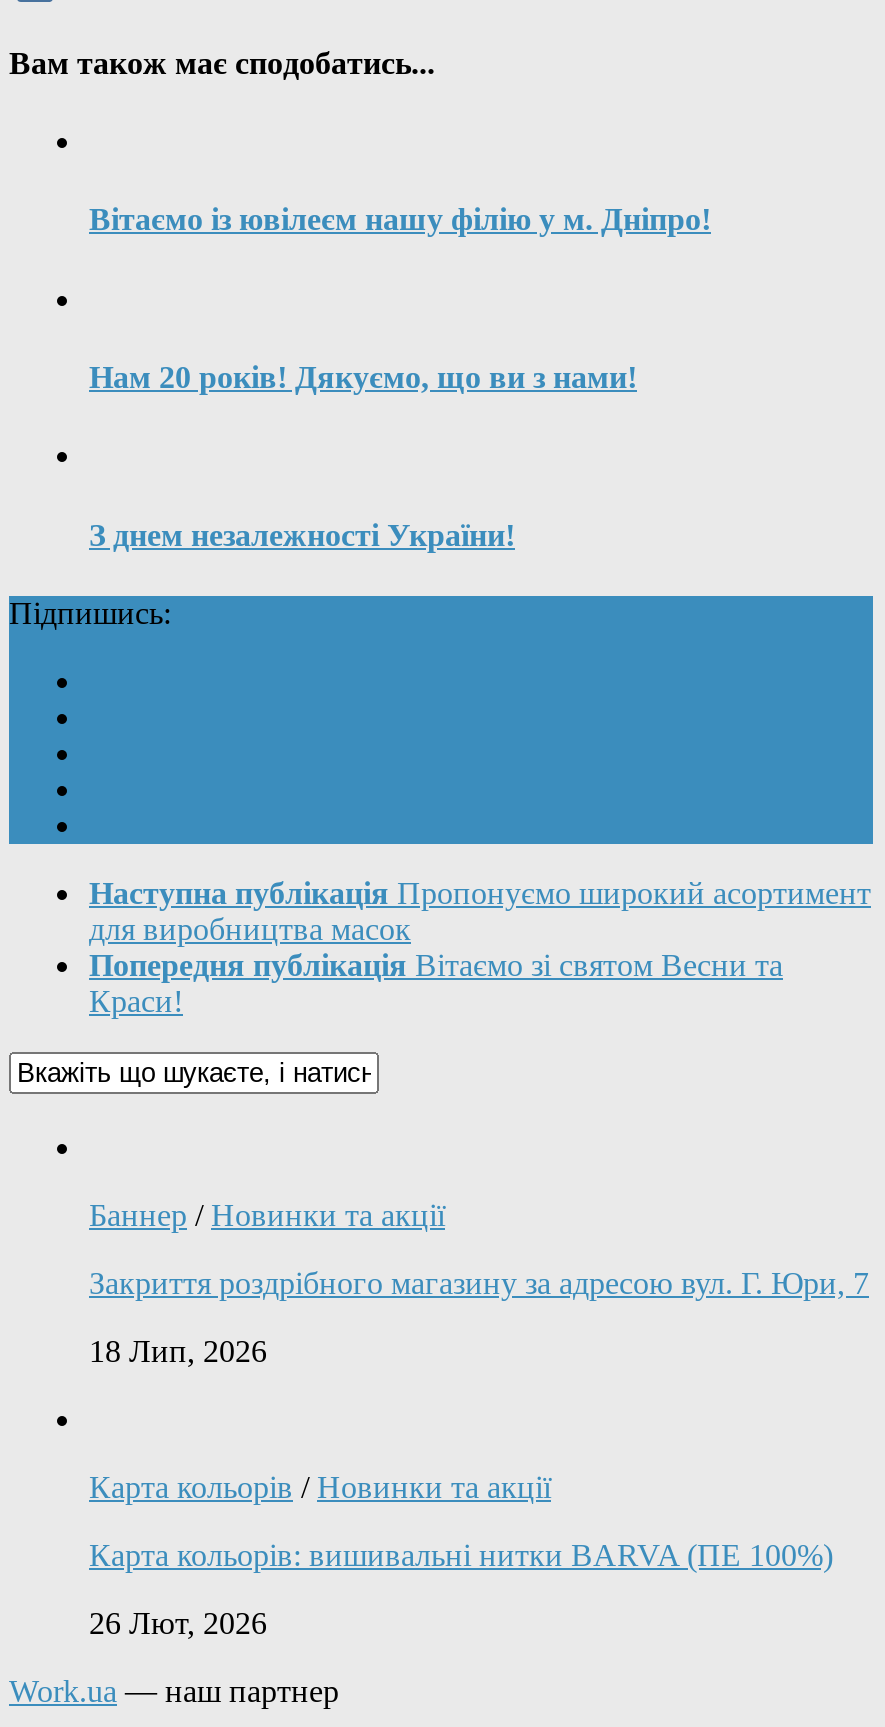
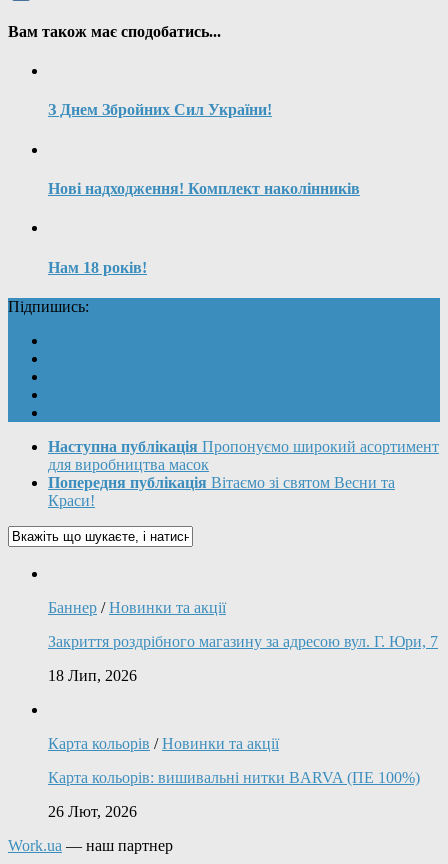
[89,203,711,237] Вітаємо із ювілеєм нашу філію у м. Дніпро! -> [48,101,272,118] З Днем Збройних Сил України!
[89,360,637,394] Нам 20 років! Дякуємо, що ви з нами! -> [48,180,360,197] Нові надходження! Комплект наколінників
[89,517,515,551] З днем незалежності України! -> [48,258,147,275] Нам 18 років!

